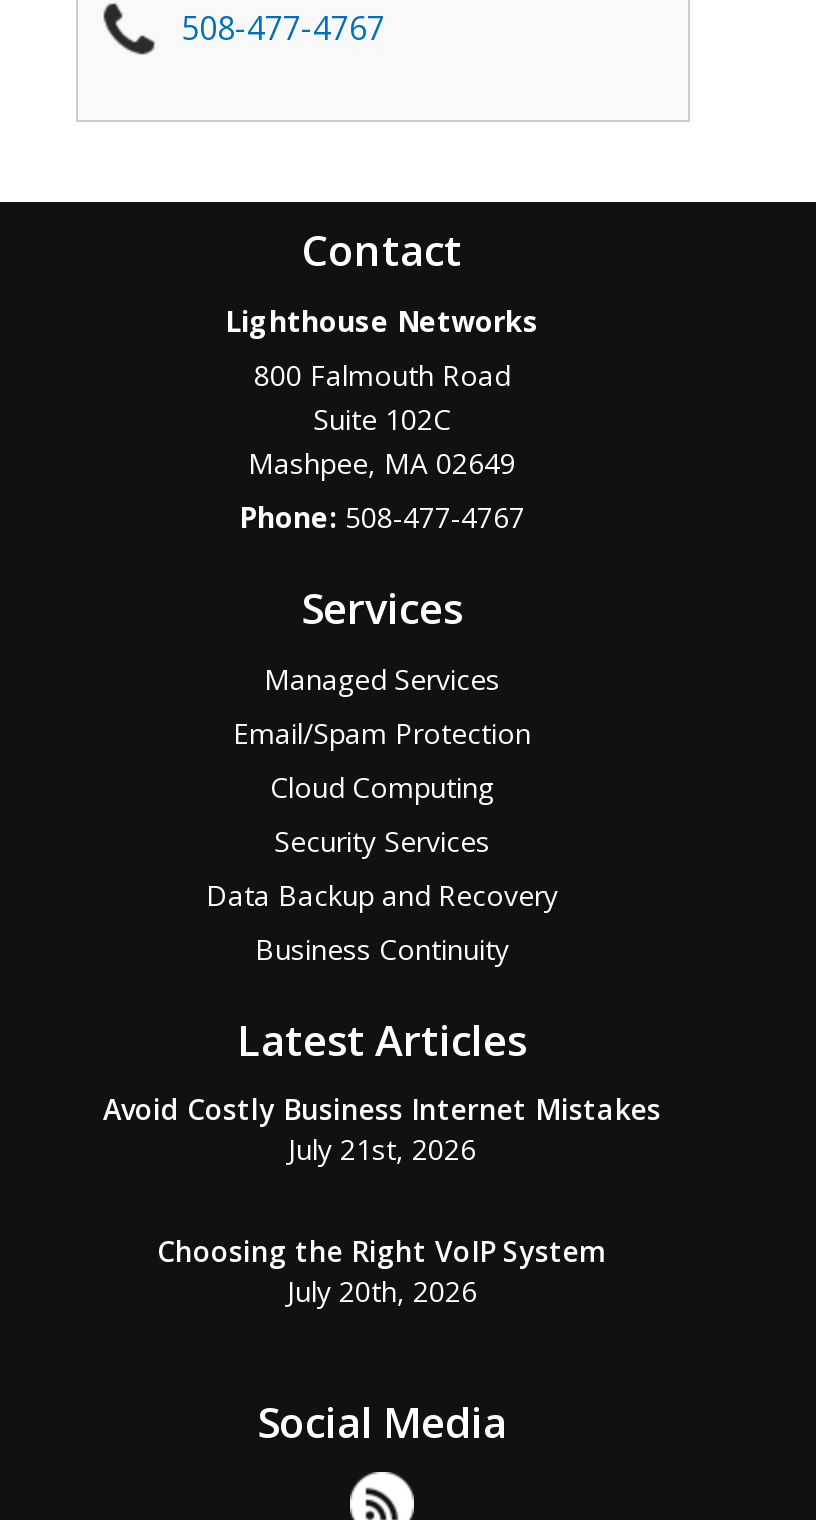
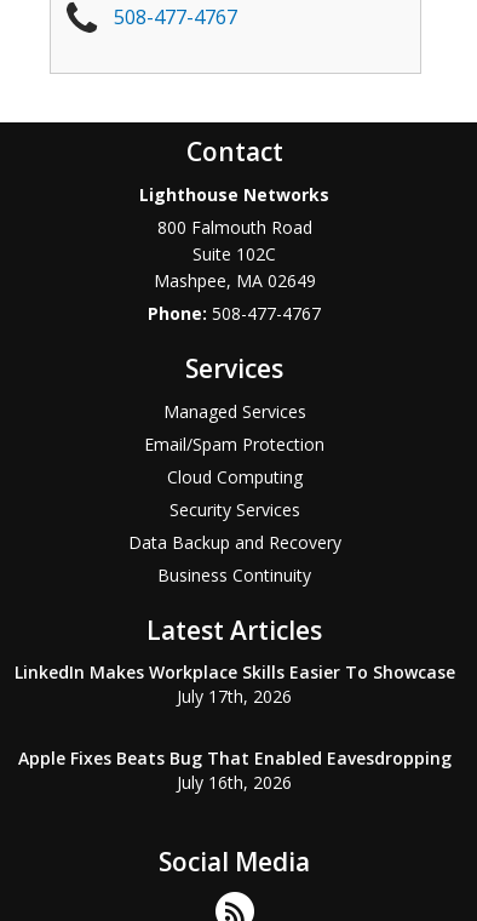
[103,1090,661,1168] Avoid Costly Business Internet Mistakes | July 21st, 2026 -> [15,661,455,708] LinkedIn Makes Workplace Skills Easier To Showcase | July 17th, 2026
[157,1232,607,1310] Choosing the Right VoIP System | July 20th, 2026 -> [18,747,452,794] Apple Fixes Beats Bug That Enabled Eavesdropping | July 16th, 2026

